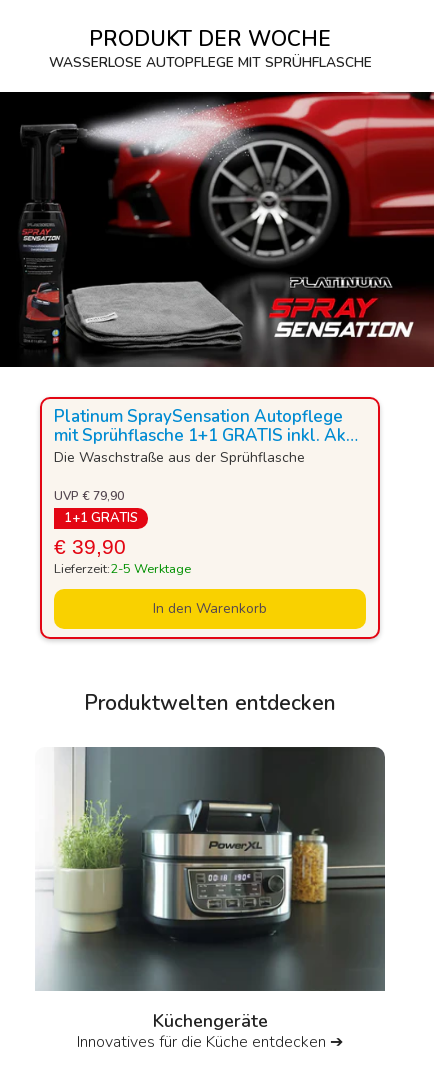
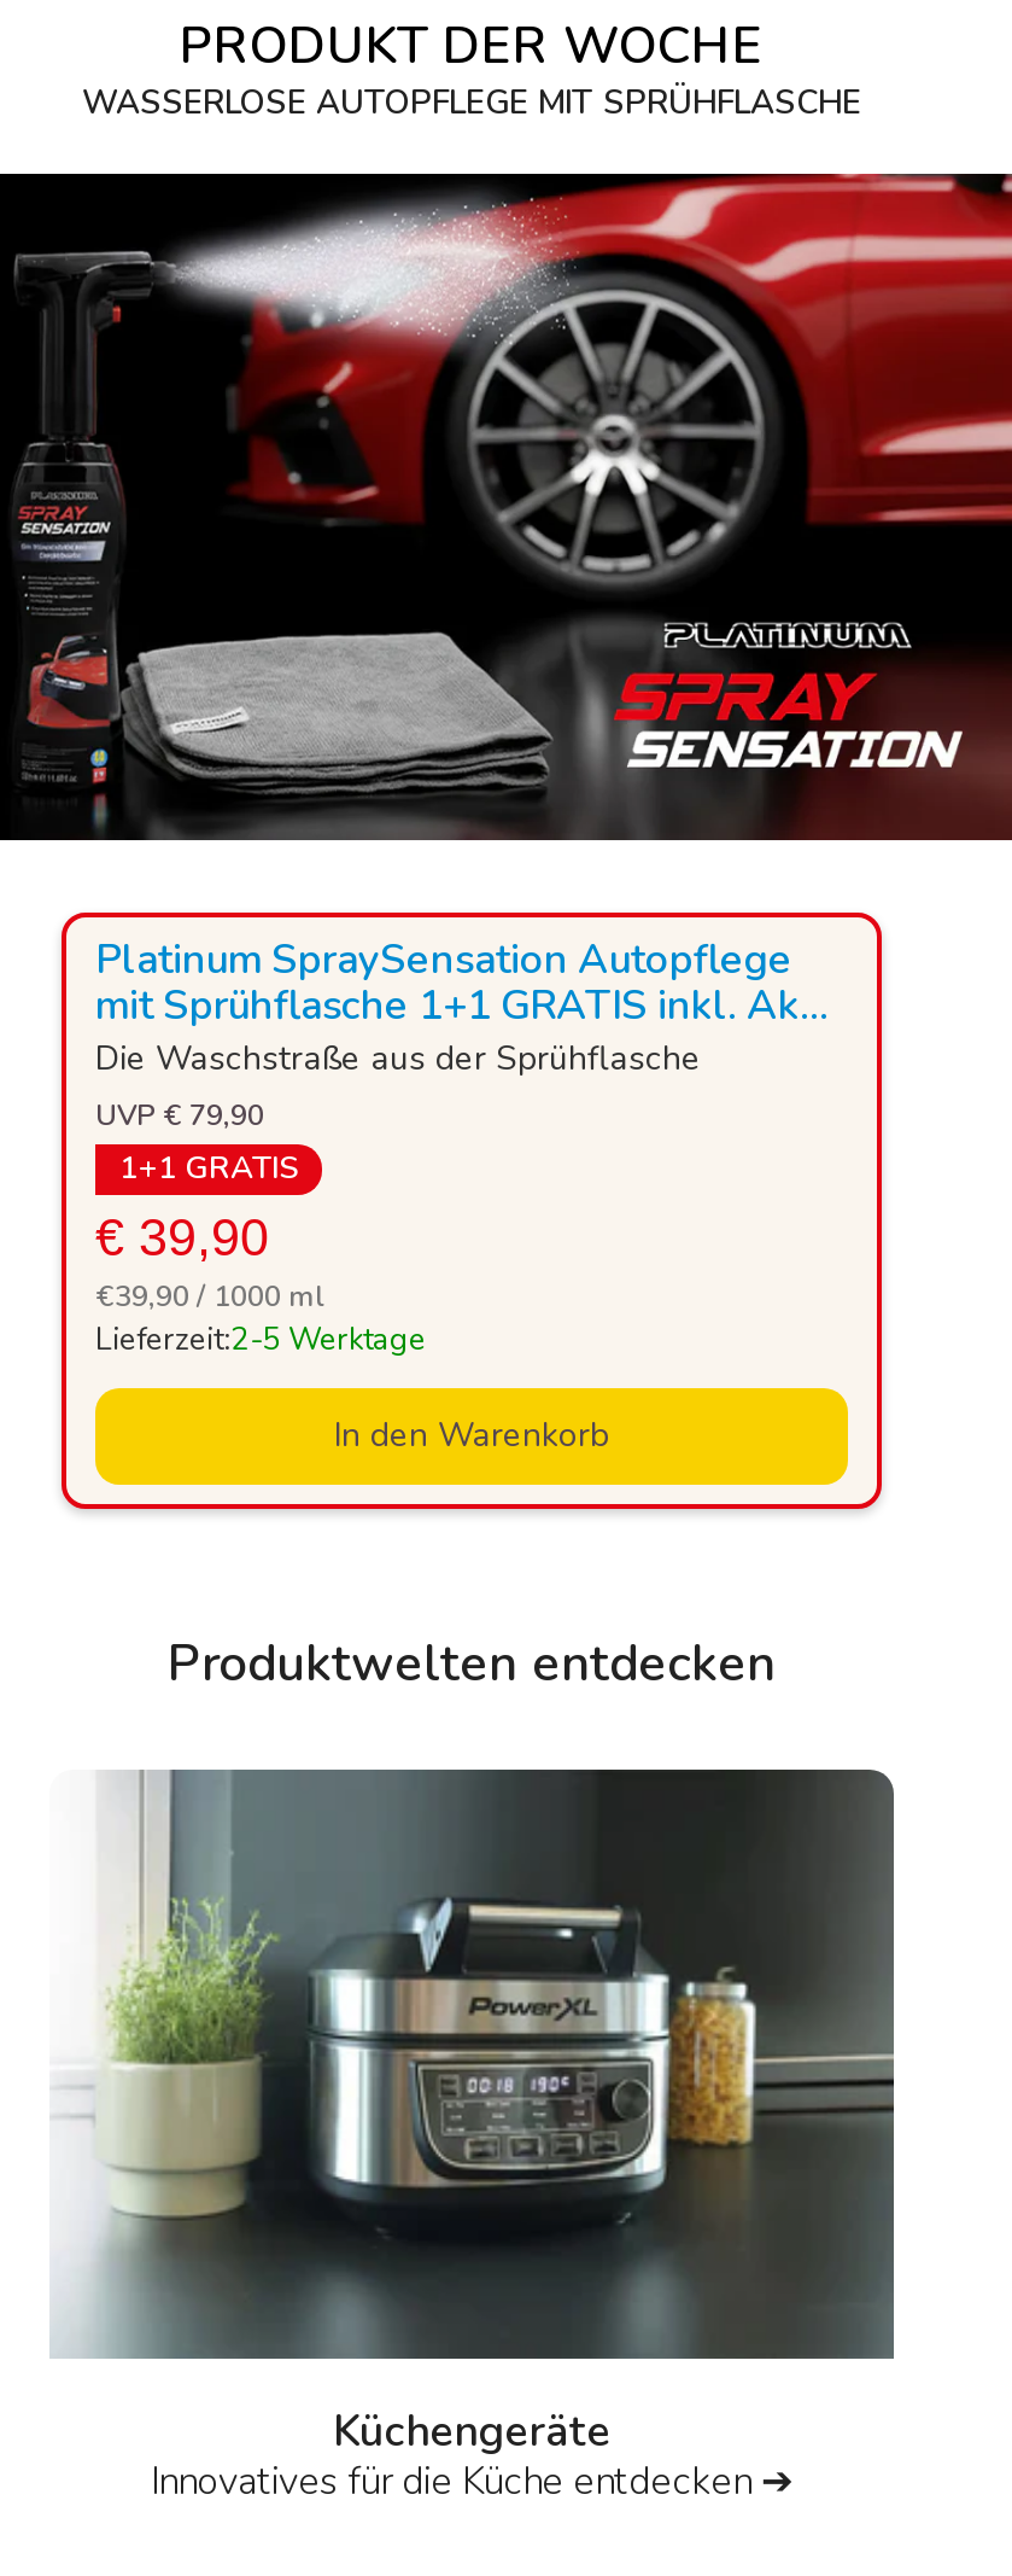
none -> [95,1277,324,1316] €39,90 / 1000 ml

